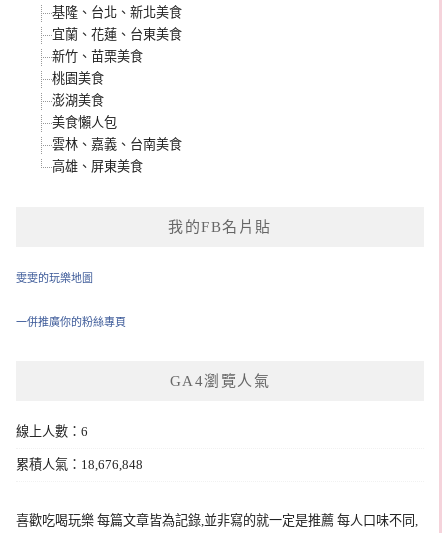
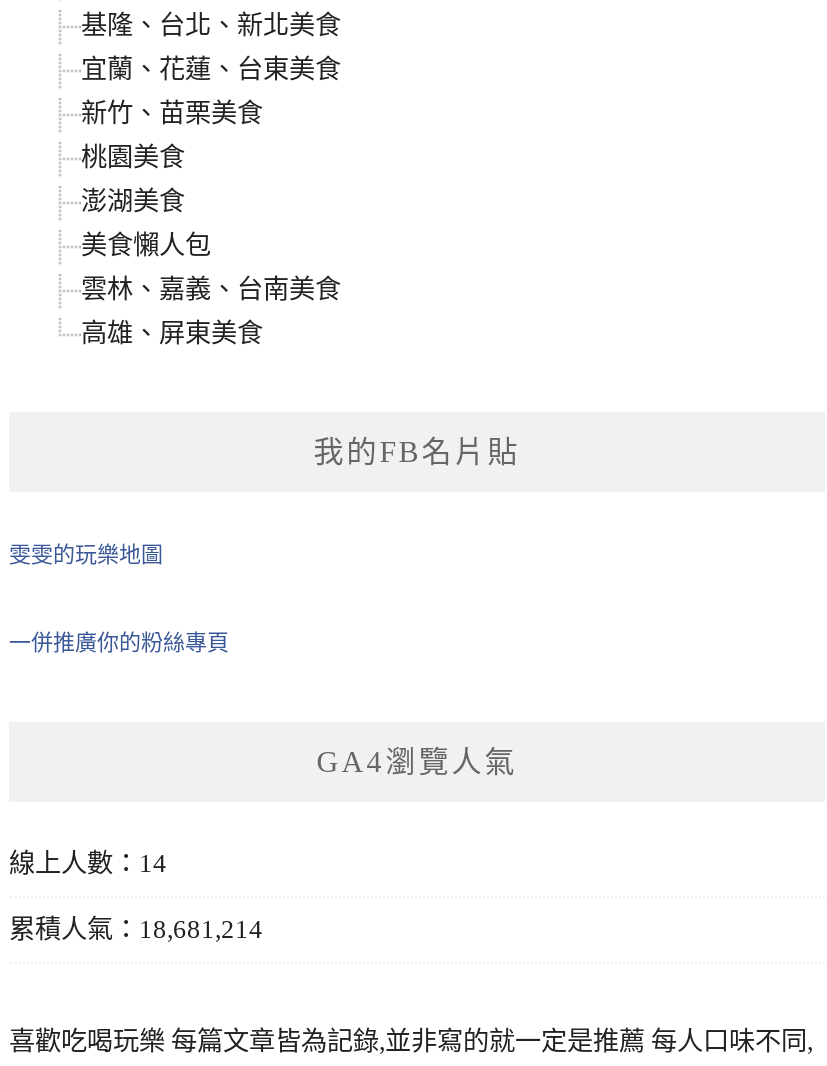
[16,424,88,439] 線上人數：6 -> [9,847,167,877] 線上人數：14
[16,457,143,472] 累積人氣：18,676,848 -> [9,913,263,943] 累積人氣：18,681,214

